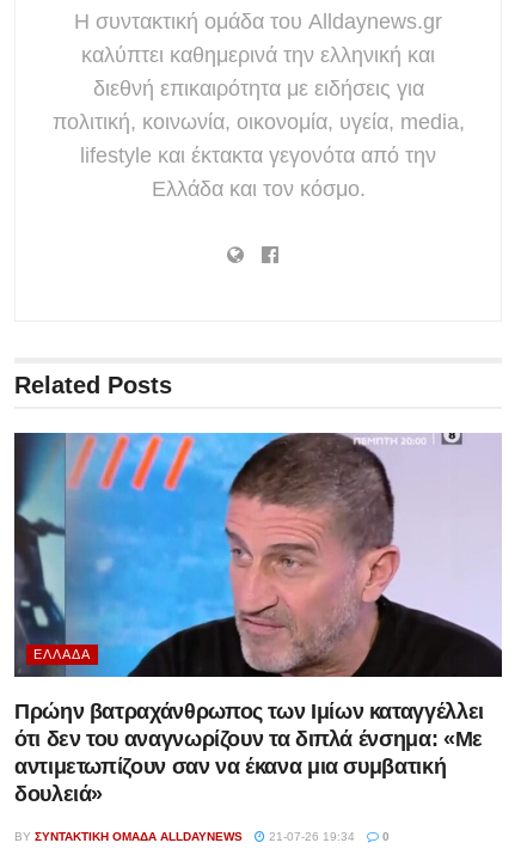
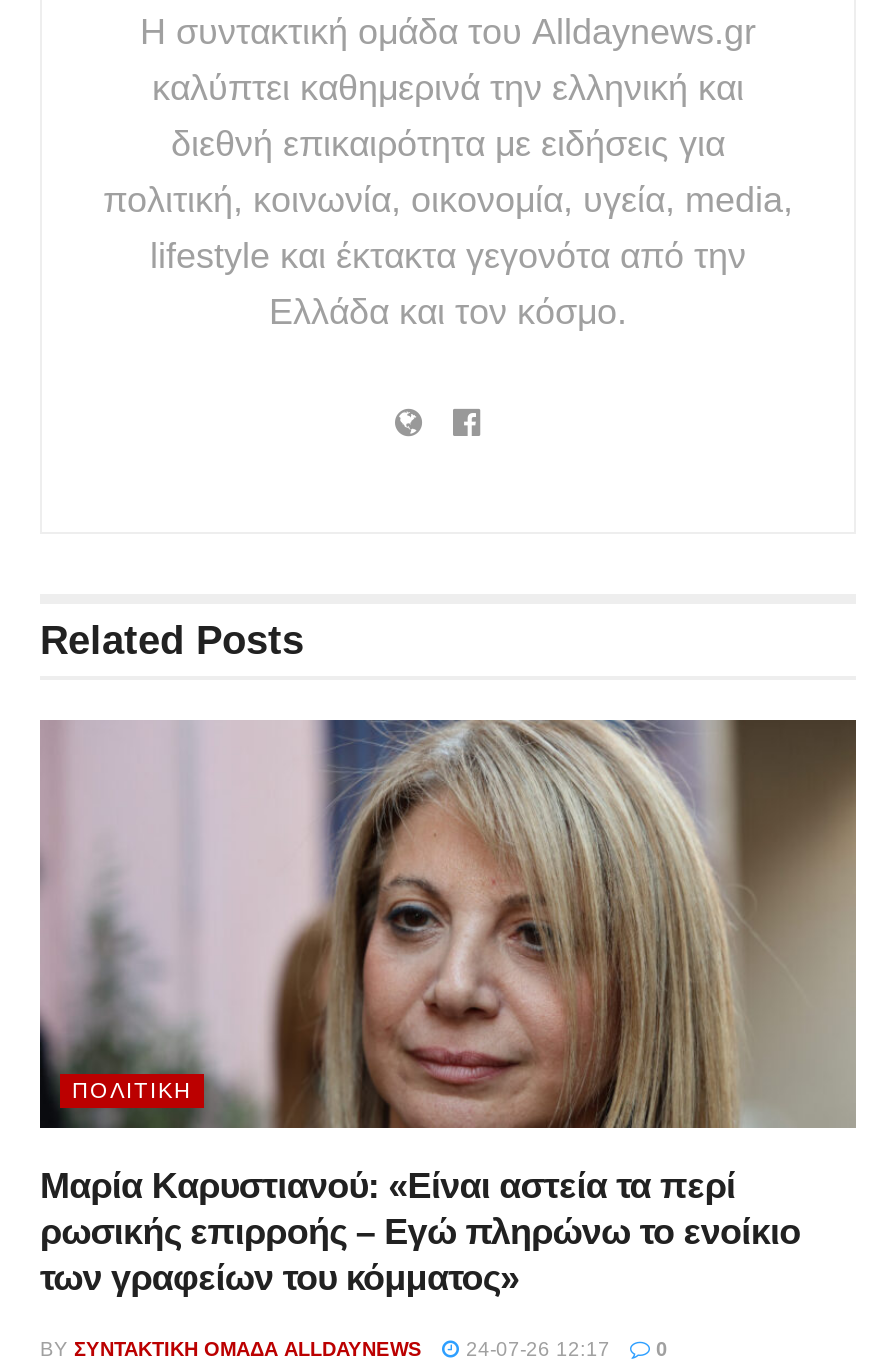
[14,432,502,678] [image] | ΕΛΛΆΔΑ -> [40,717,858,1105] [image] | ΠΟΛΙΤΙΚΉ
[14,700,484,806] Πρώην βατραχάνθρωπος των Ιμίων καταγγέλλει | ότι δεν του αναγνωρίζουν τα διπλά ένσημα: «Με | αντιμετωπίζουν σαν να έκανα μια συμβατική | δουλειά» -> [40,1166,800,1298] Μαρία Καρυστιανού: «Είναι αστεία τα περί | ρωσικής επιρροής – Εγώ πληρώνω το ενοίκιο | των γραφείων του κόμματος»
[14,830,390,843] BY ΣΥΝΤΑΚΤΙΚΉ ΟΜΆΔΑ ALLDAYNEWS 21-07-26 19:34 0 -> [40,1338,668,1360] BY ΣΥΝΤΑΚΤΙΚΉ ΟΜΆΔΑ ALLDAYNEWS 24-07-26 12:17 0

